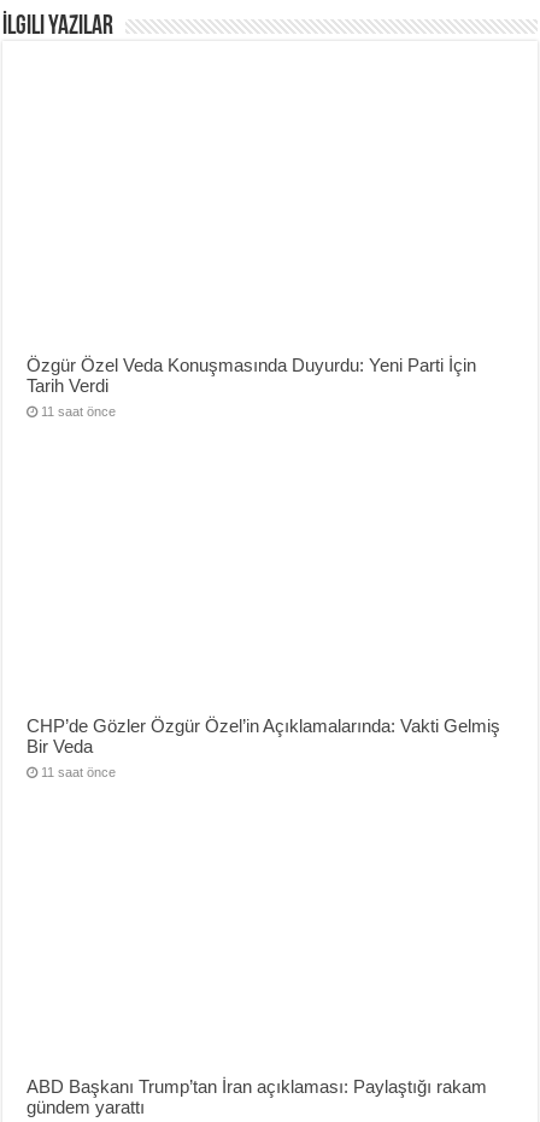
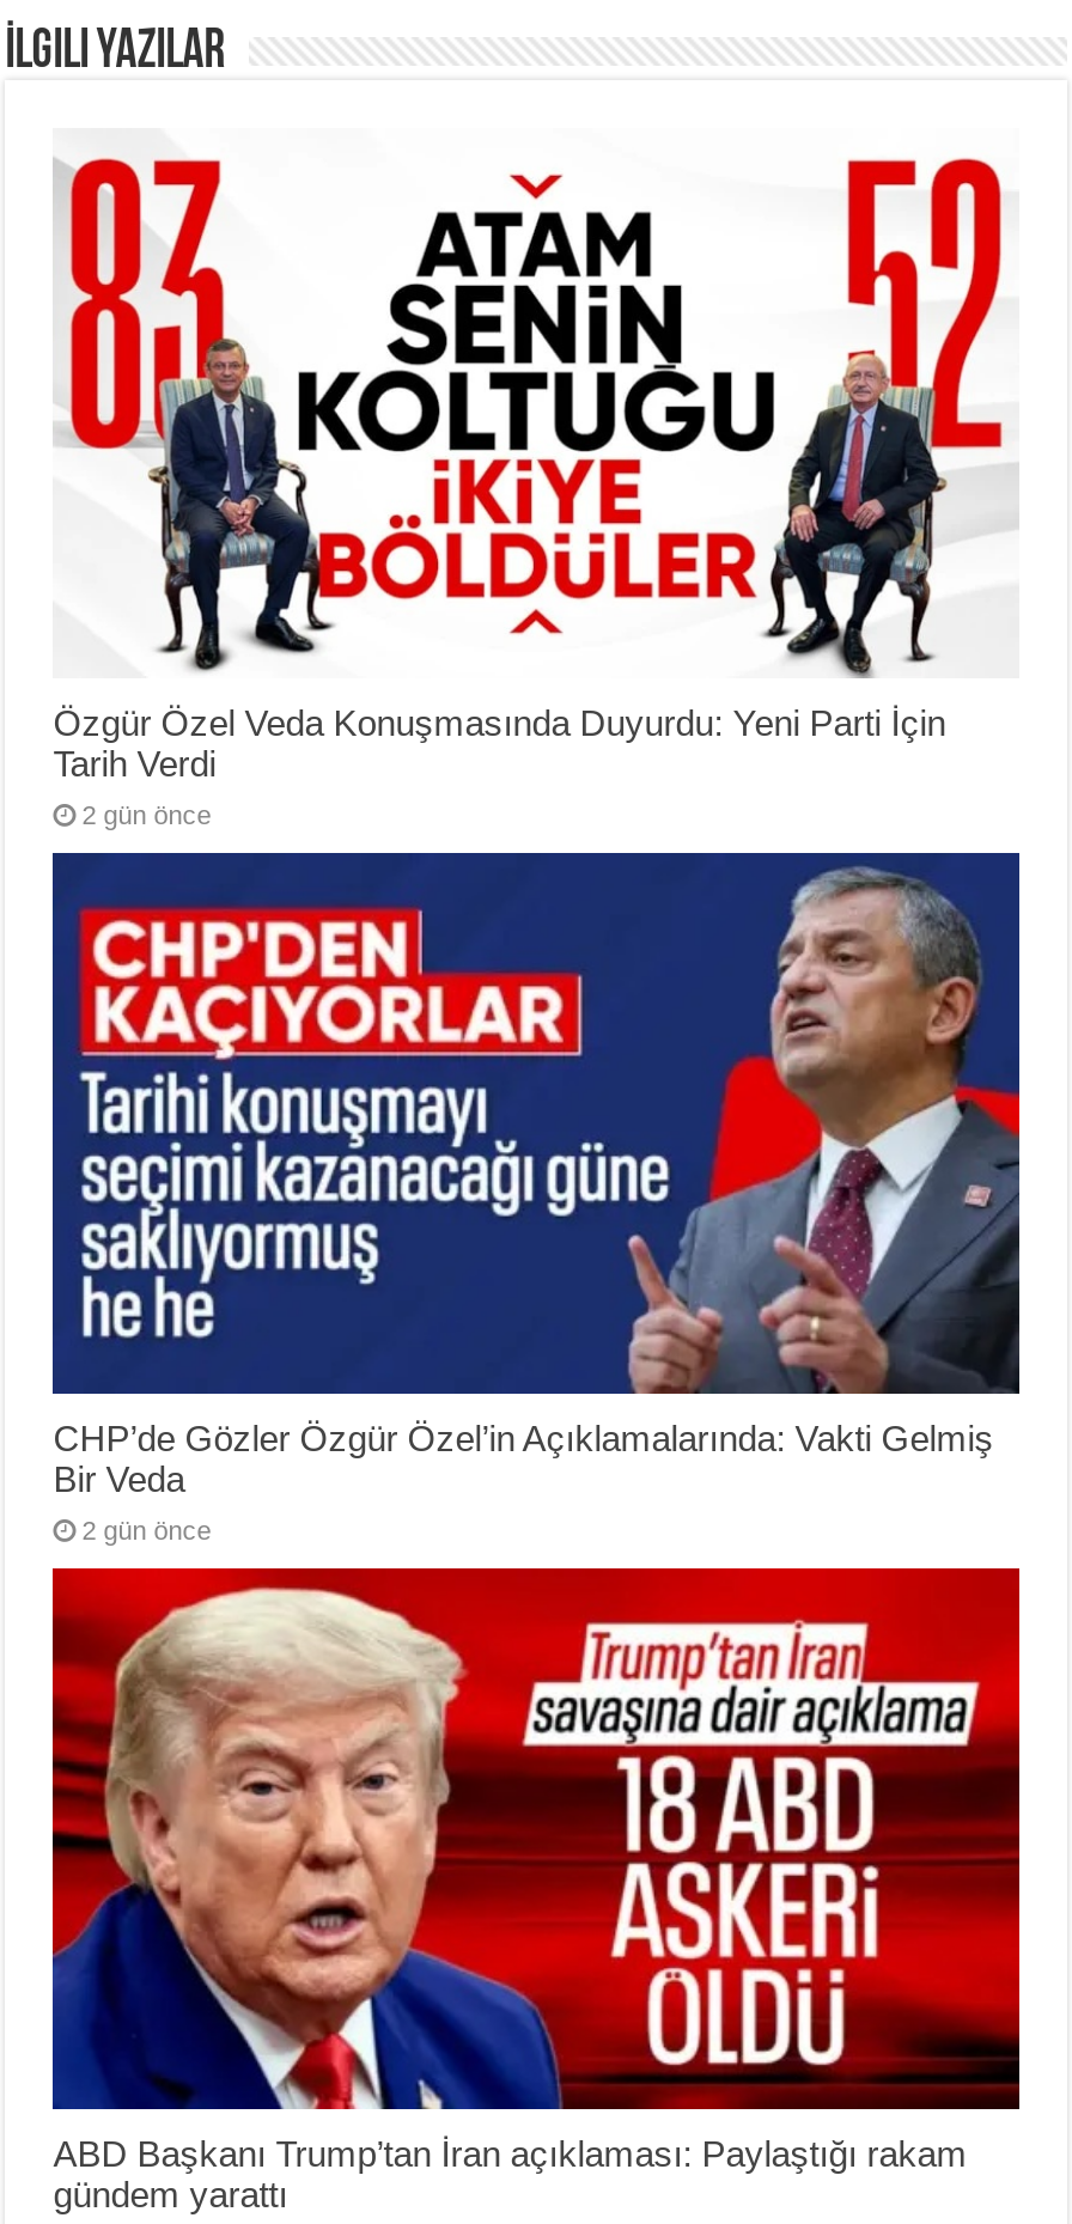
none -> [53,154,1017,678] [image]
none -> [50,851,1022,1396] [image]
[41,404,116,419] 11 saat önce -> [82,801,211,830] 2 gün önce
none -> [50,1566,1022,2112] [image]
[41,765,116,780] 11 saat önce -> [82,1516,211,1545] 2 gün önce

